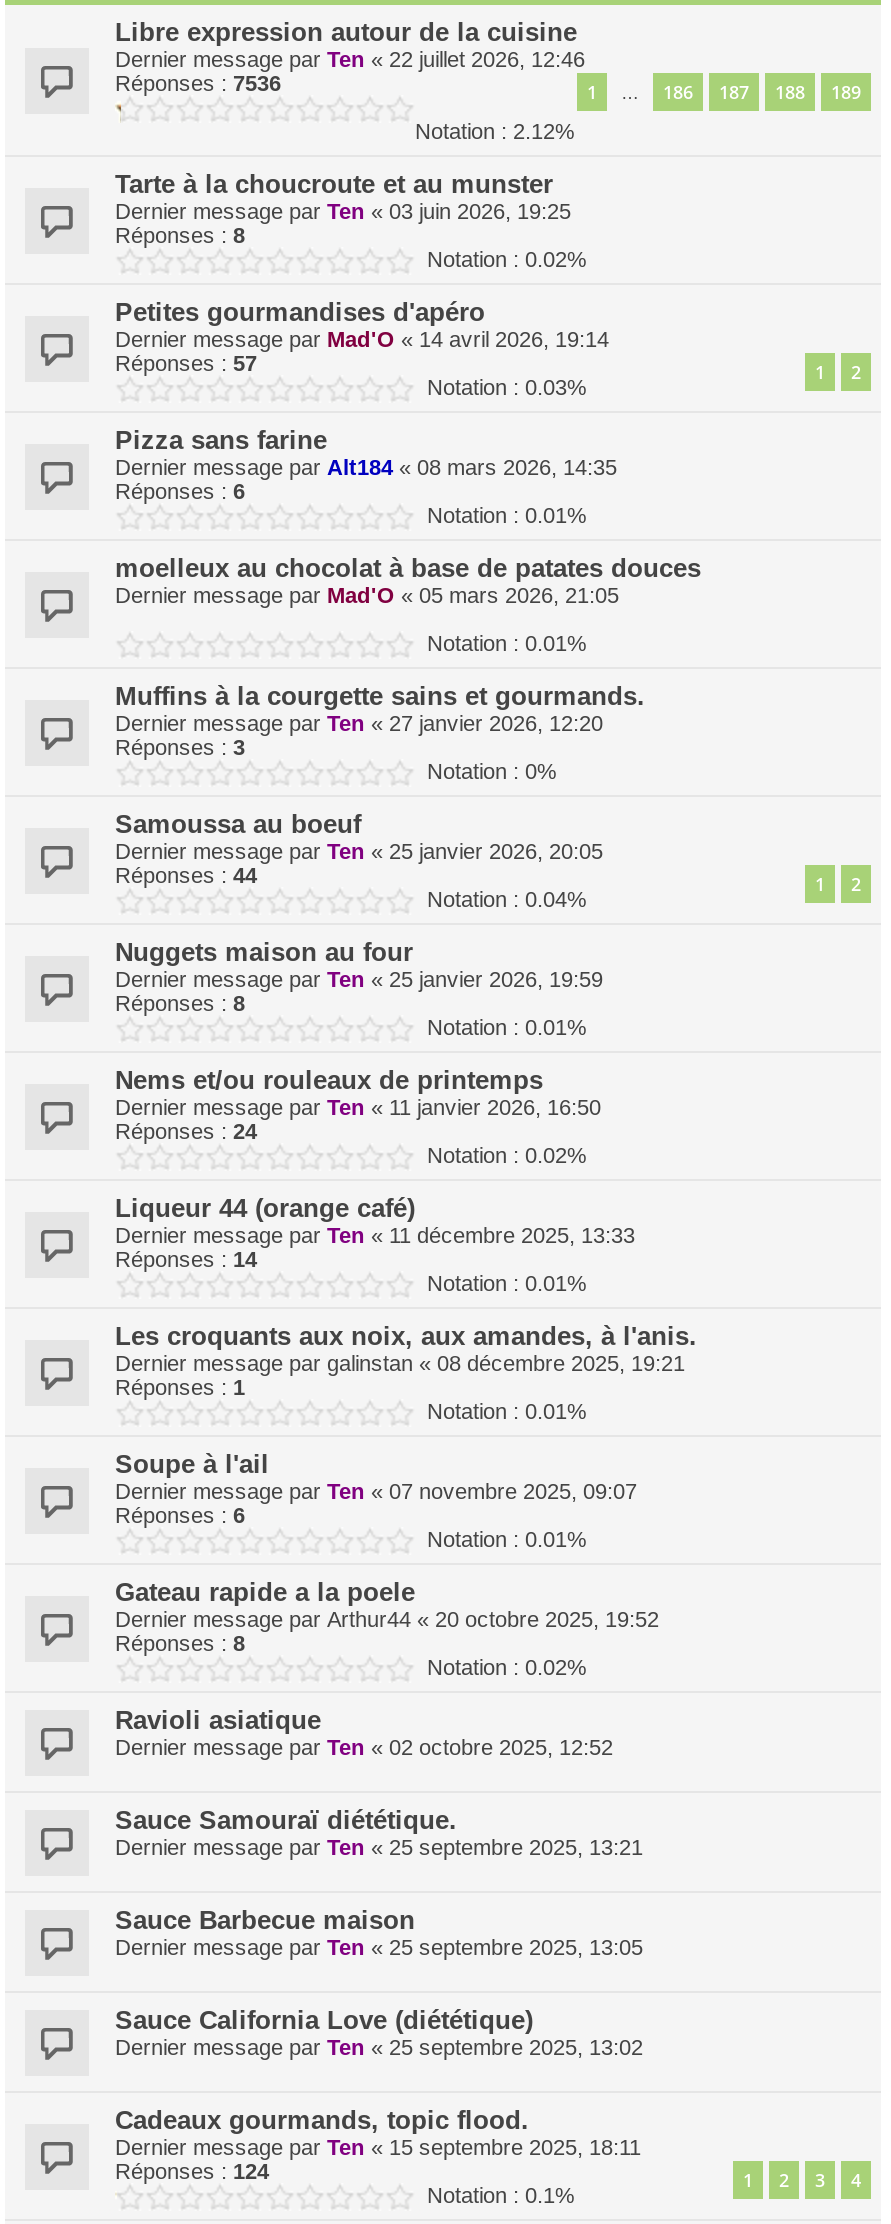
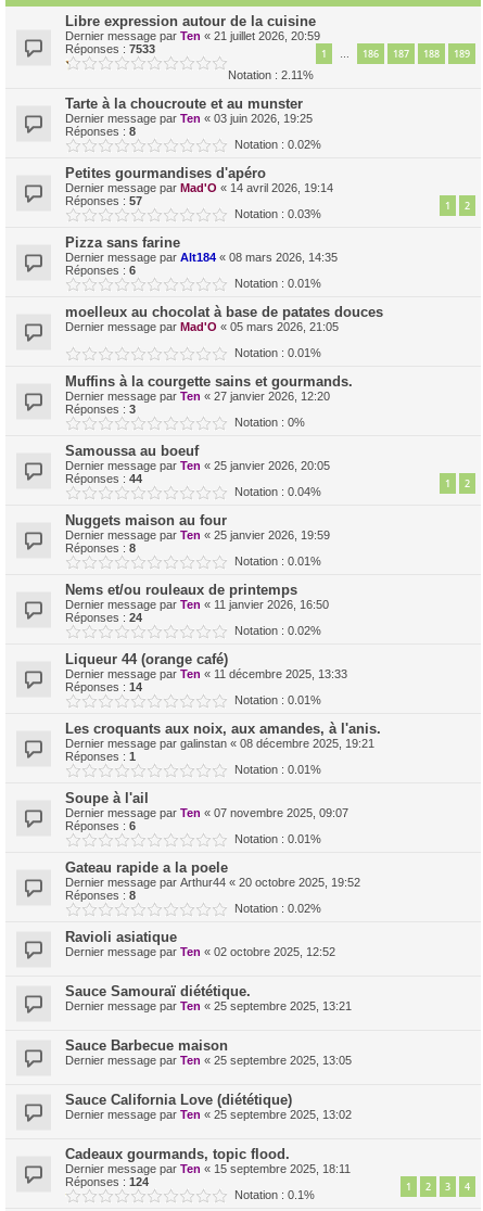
[115,47,585,71] Dernier message par Ten «22 juillet 2026, 12:46 -> [65,29,320,42] Dernier message par Ten «21 juillet 2026, 20:59
[115,71,281,95] Réponses : 7536 -> [65,42,155,55] Réponses : 7533
[415,119,575,143] Notation : 2.12% -> [228,68,314,81] Notation : 2.11%

